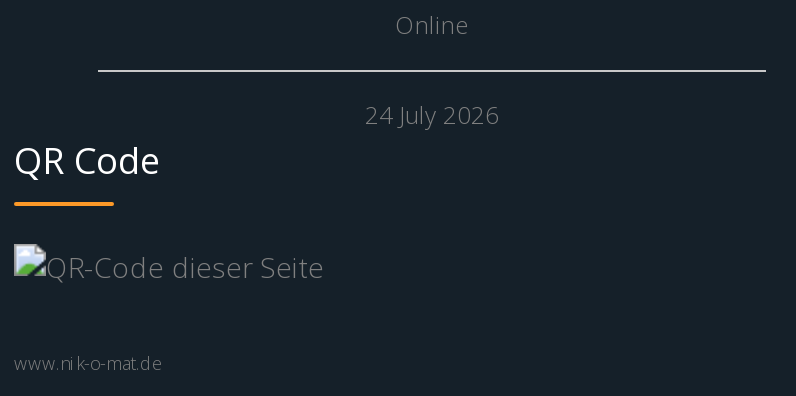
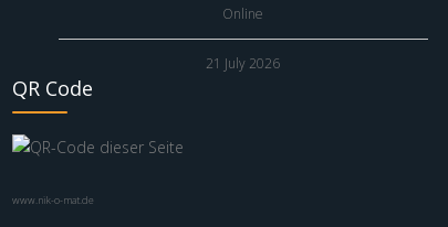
[365,97,499,131] 24 July 2026 -> [206,53,280,72] 21 July 2026

